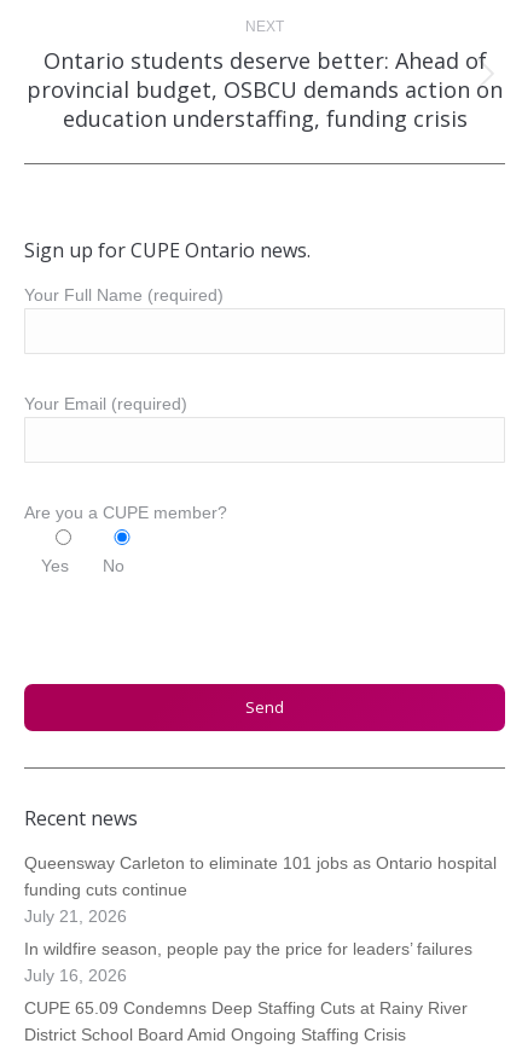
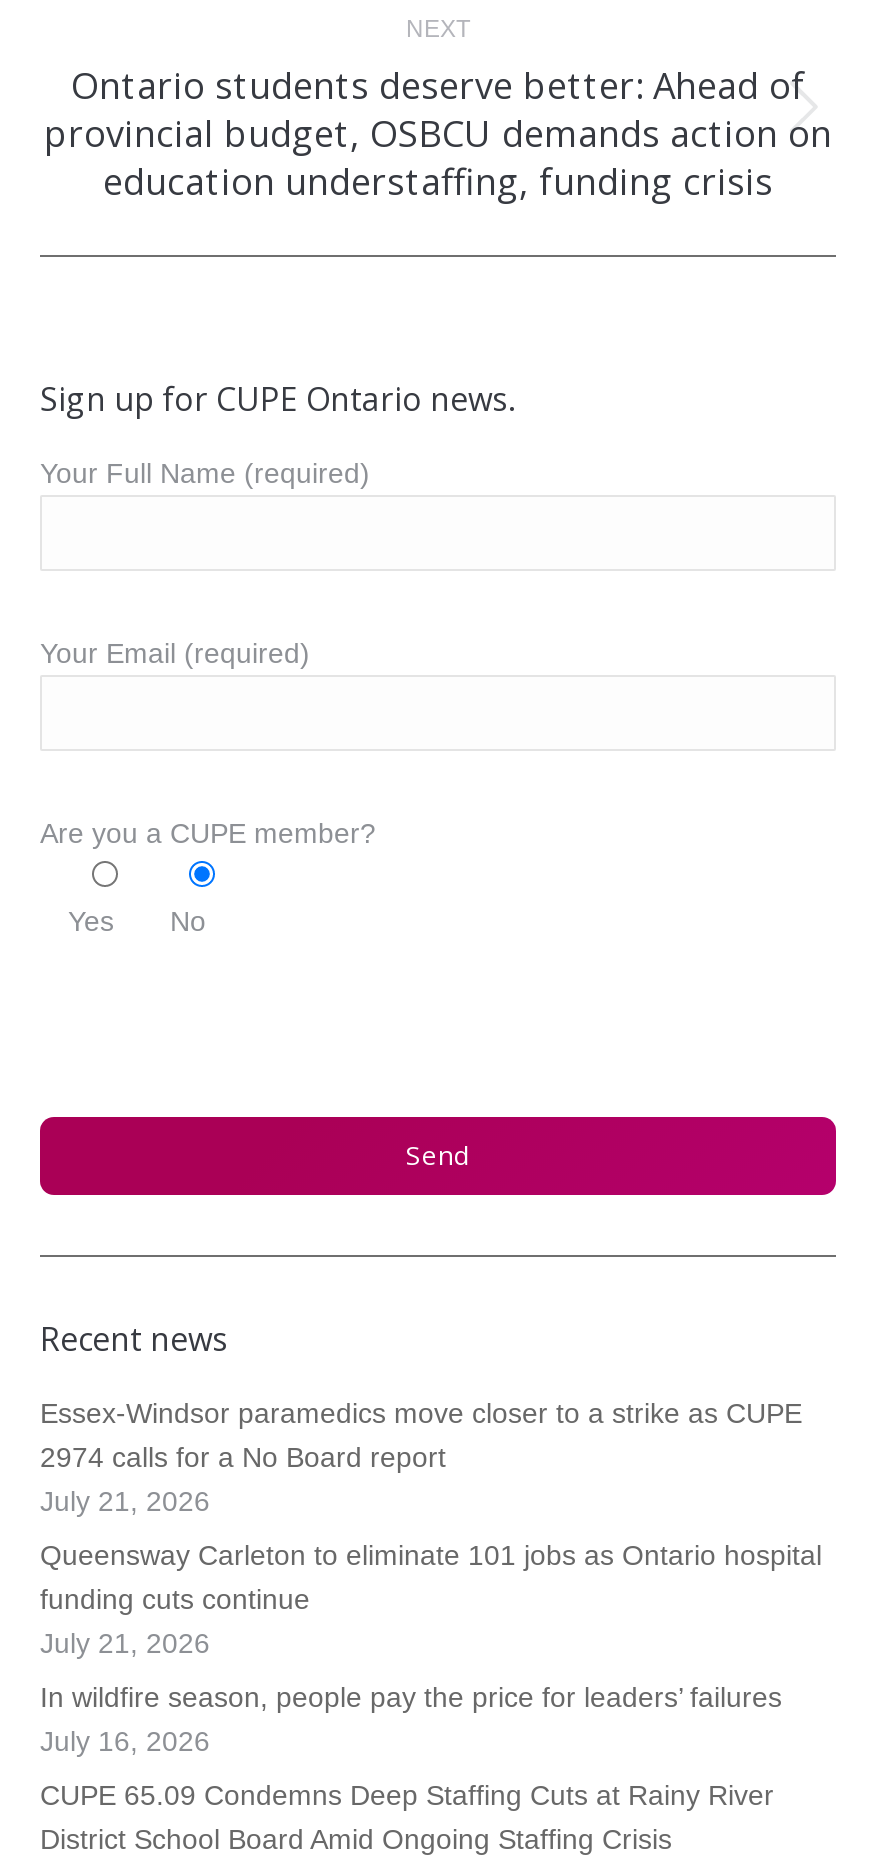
none -> [40,1397,802,1517] Essex-Windsor paramedics move closer to a strike as CUPE | 2974 calls for a No Board report | July 21, 2026

